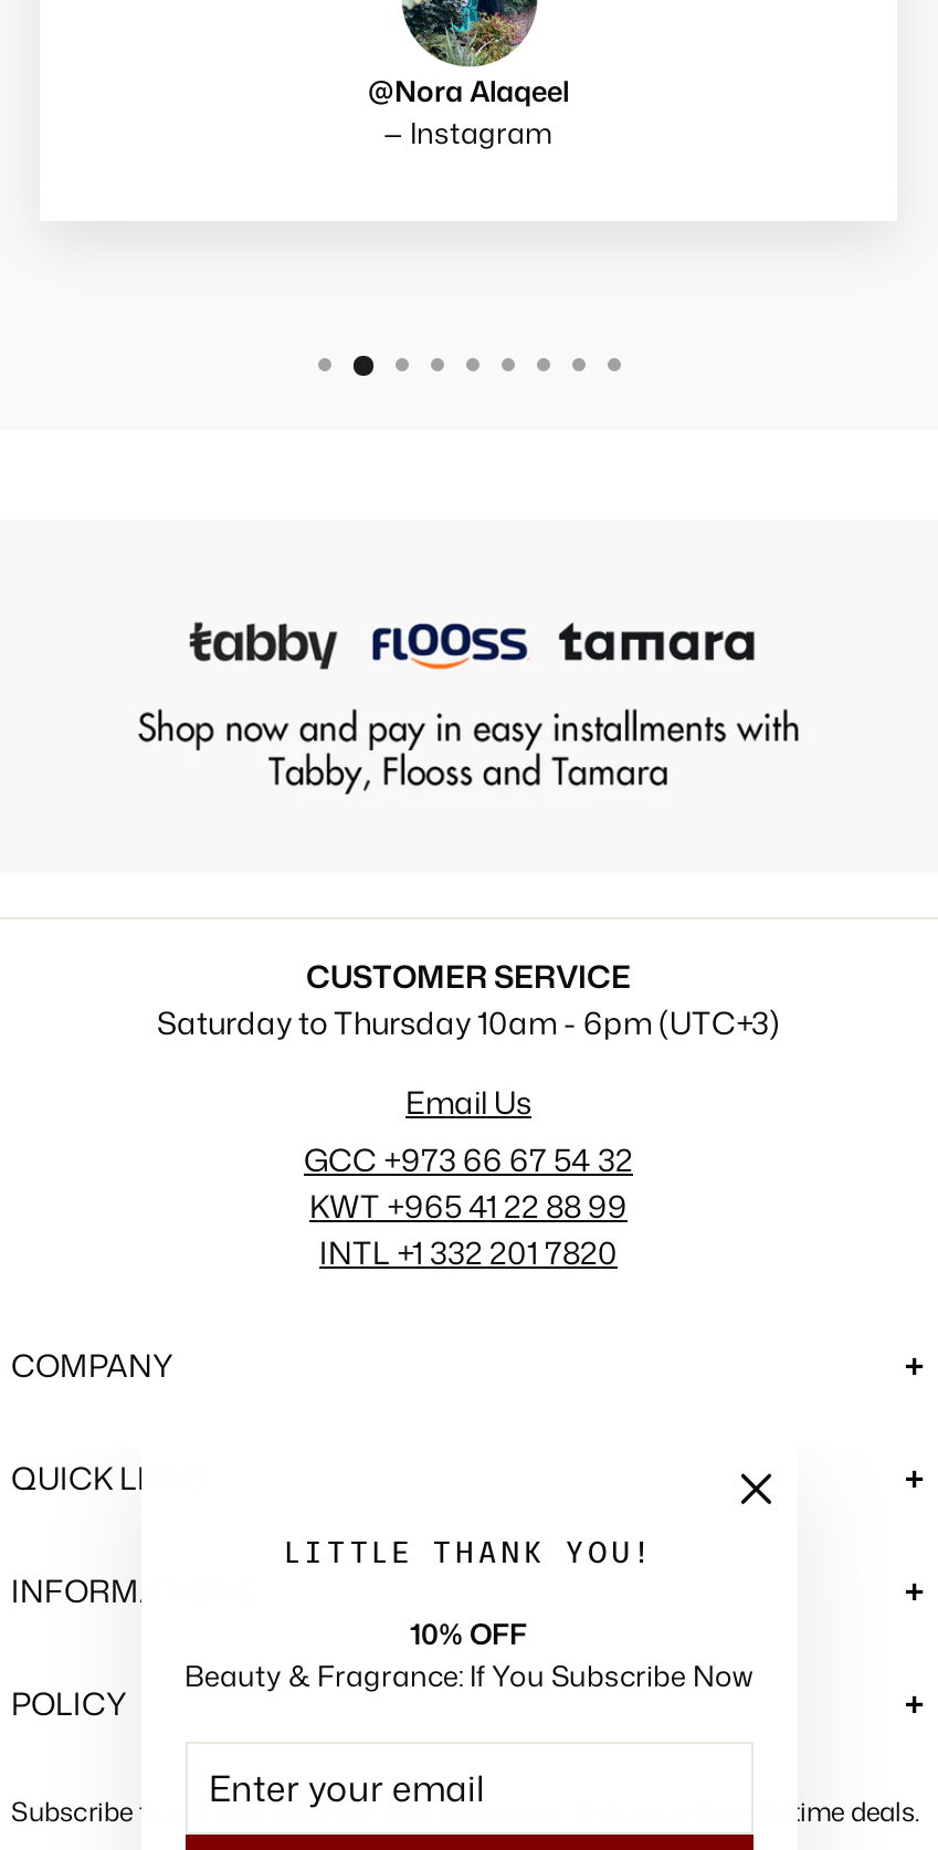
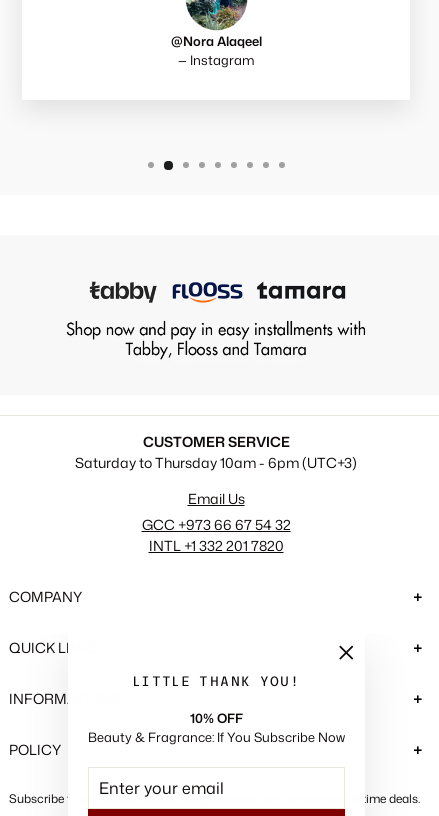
[309,1186,628,1228] KWT +965 41 22 88 99 -> none

